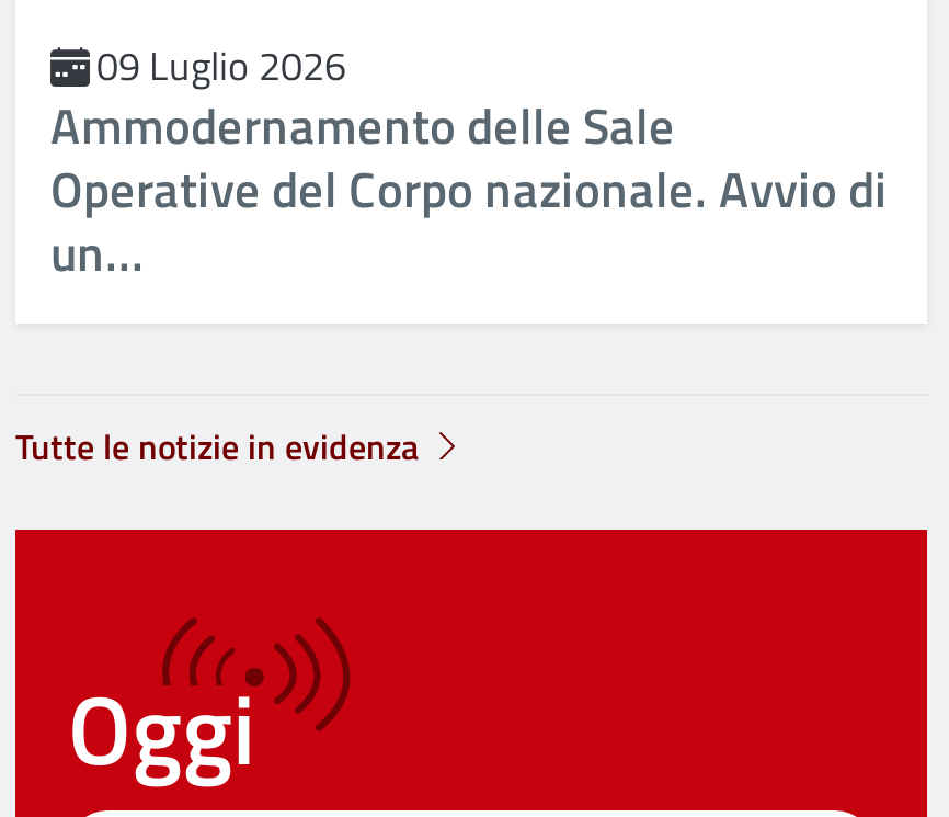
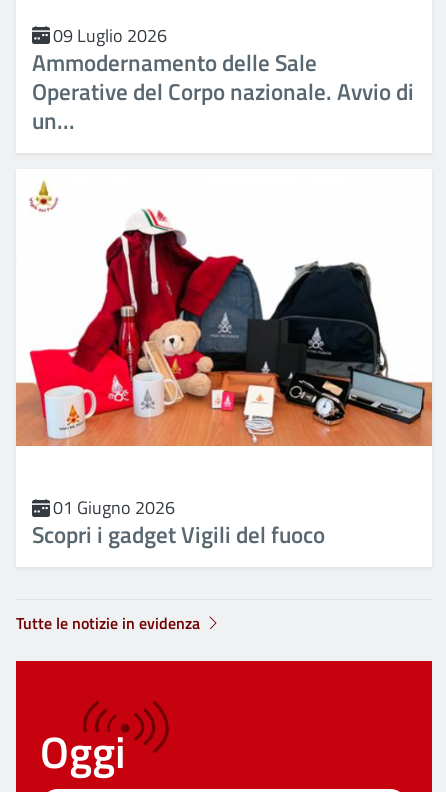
none -> [15,181,433,552] [image] | 01 Giugno 2026 | Scopri i gadget Vigili del fuoco

